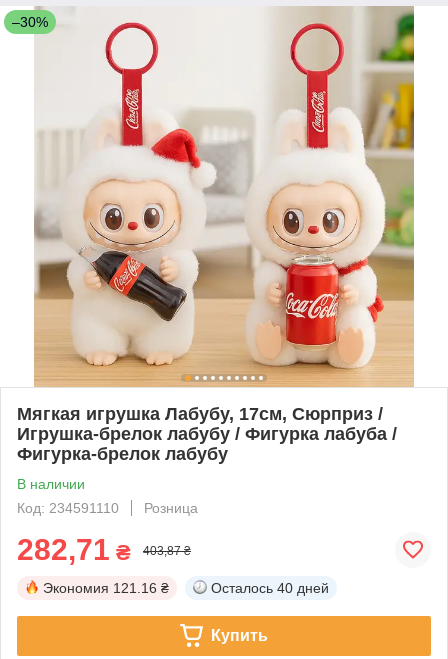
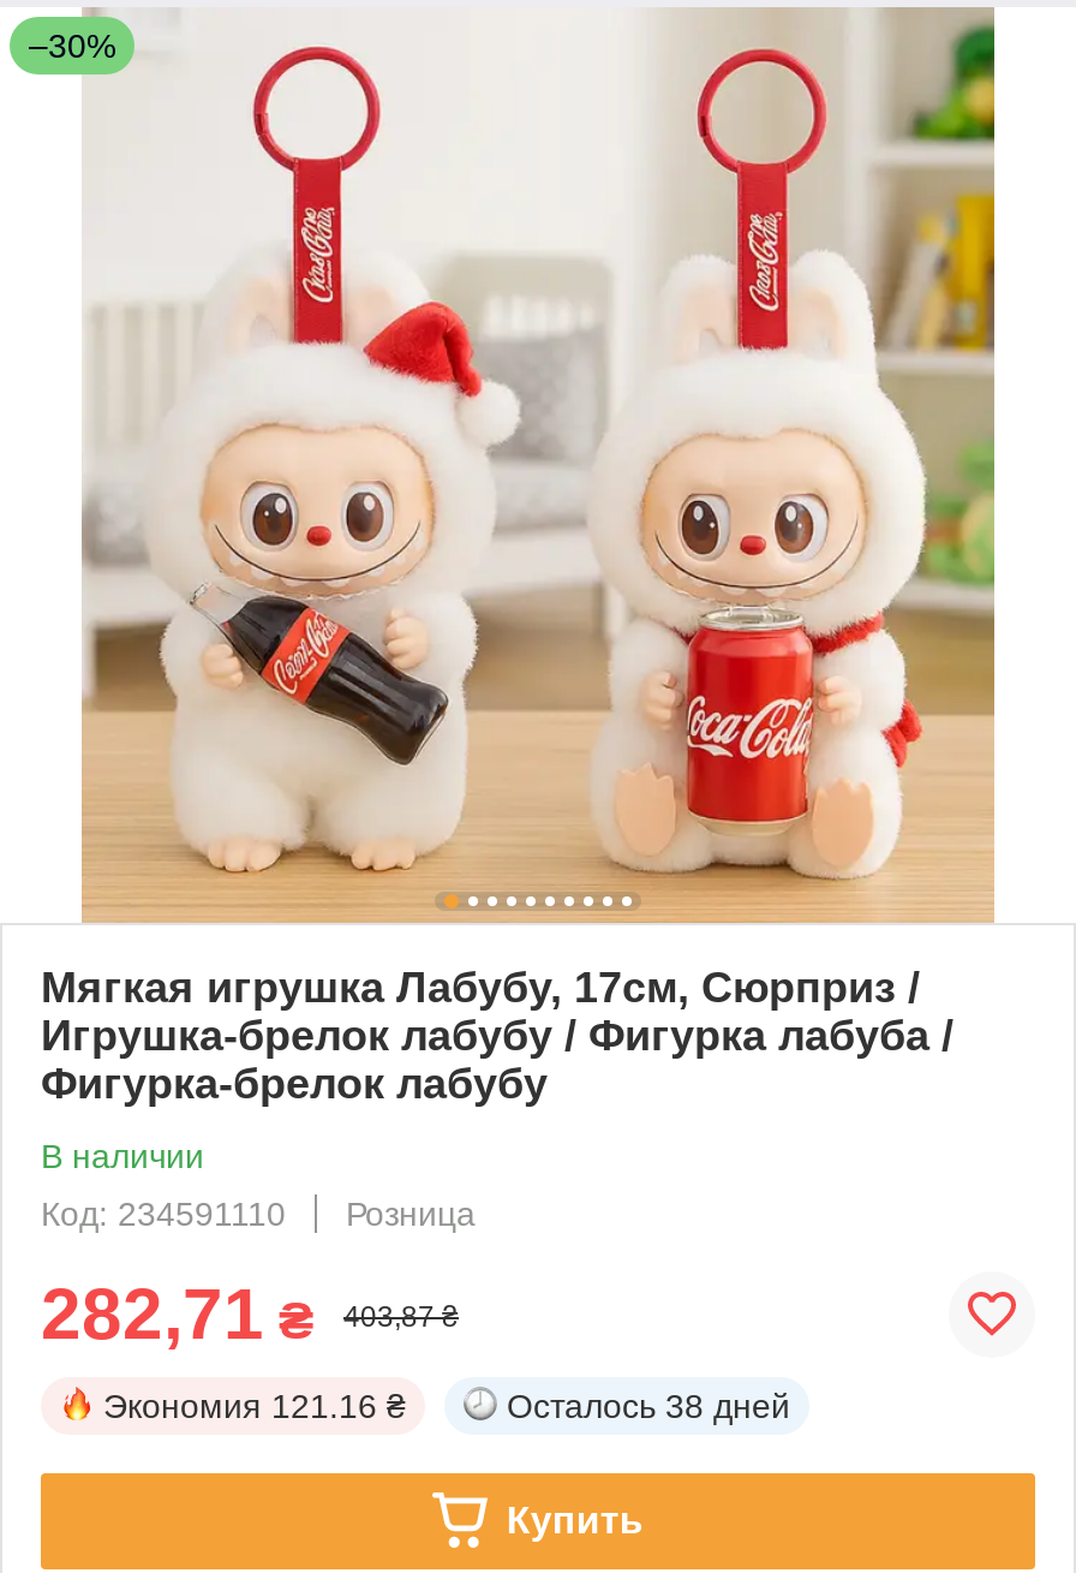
[211,580,329,596] Осталось 40 дней -> [507,1386,790,1425] Осталось 38 дней

